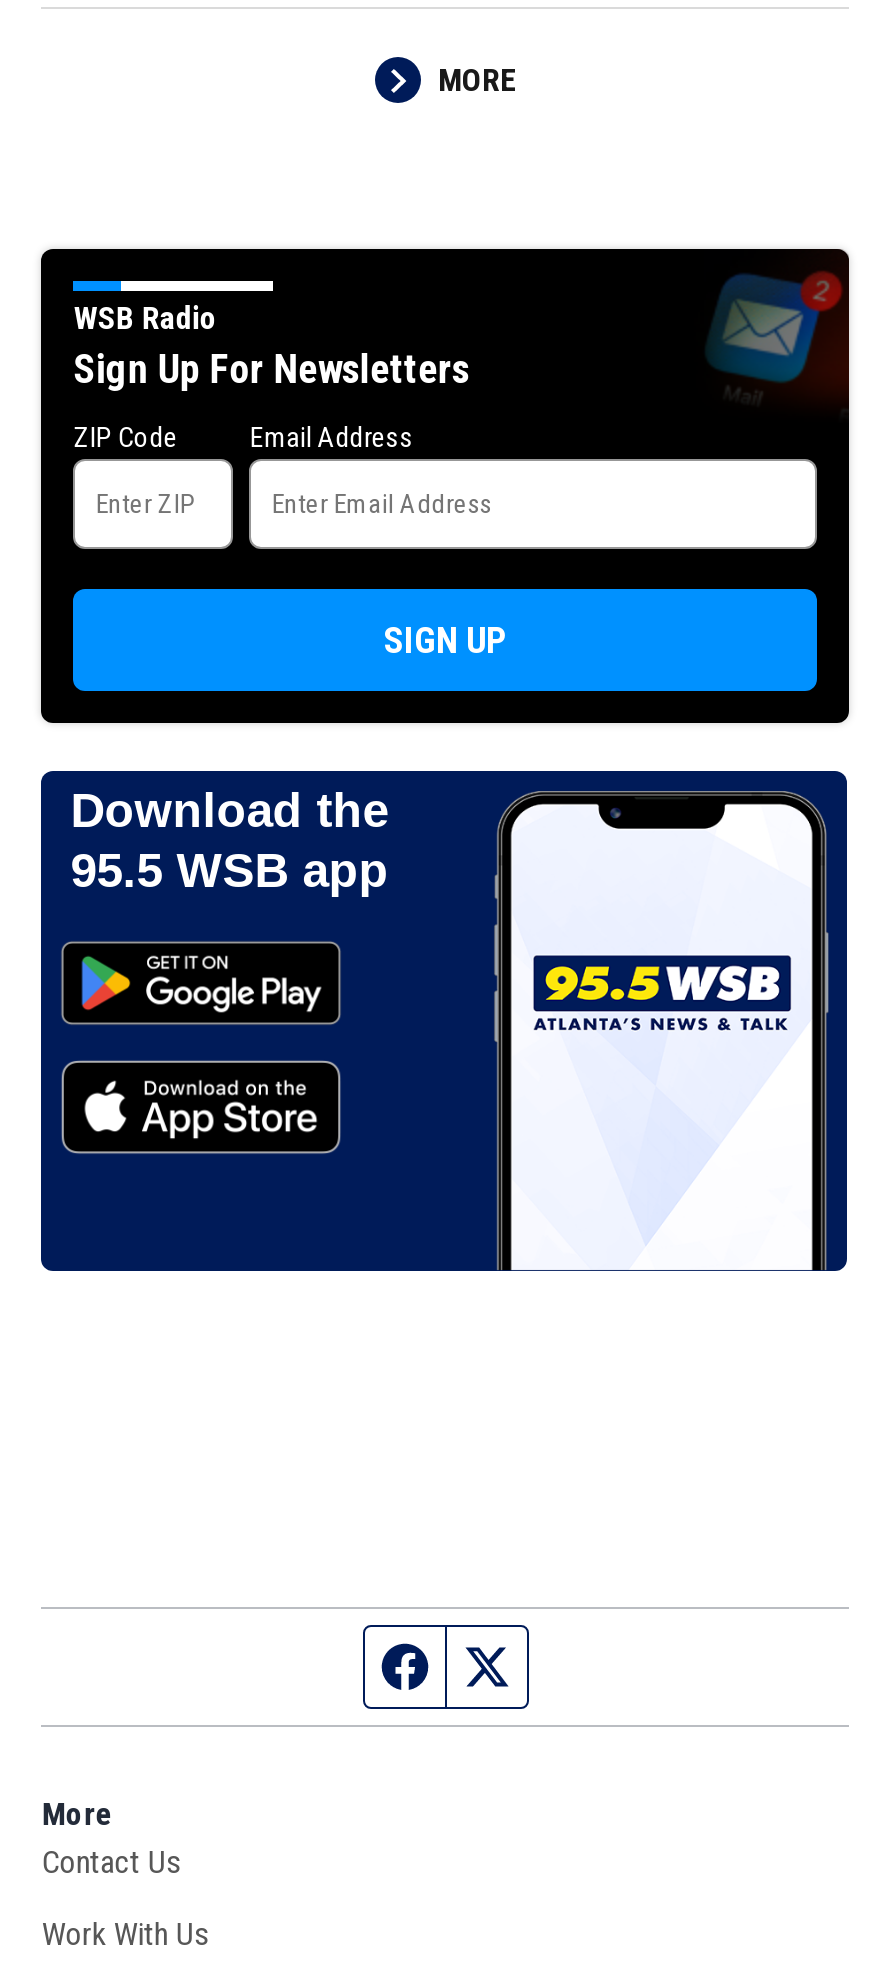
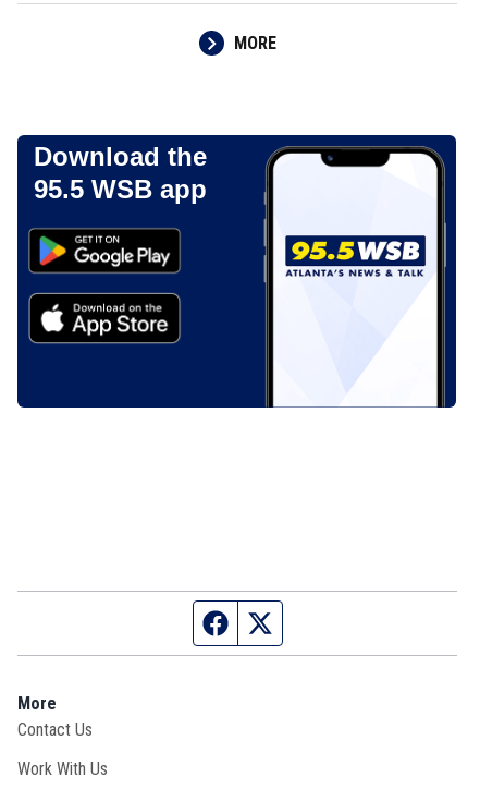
[39,248,851,726] [image] | WSB Radio | Sign Up For Newsletters | ZIP Code | Email Address -> none
[384,619,506,661] SIGN UP -> none

